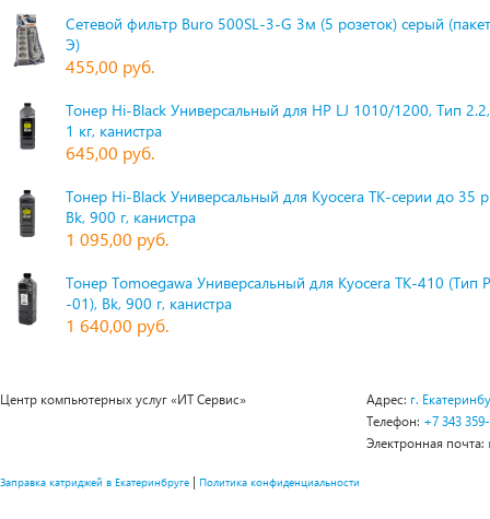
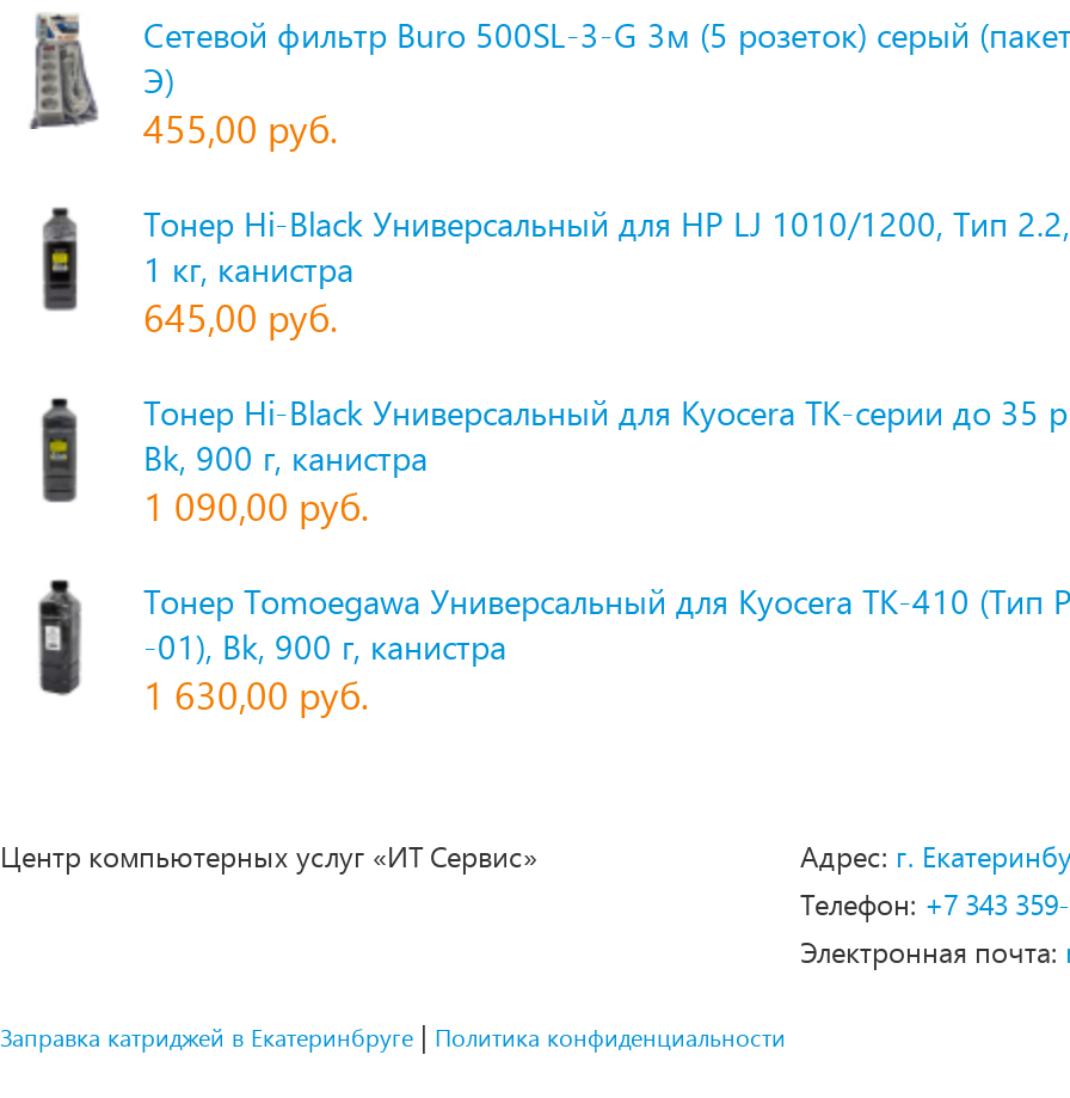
[66,227,168,250] 1 095,00 руб. -> [143,480,368,530] 1 090,00 руб.
[66,314,168,337] 1 640,00 руб. -> [143,669,368,719] 1 630,00 руб.

